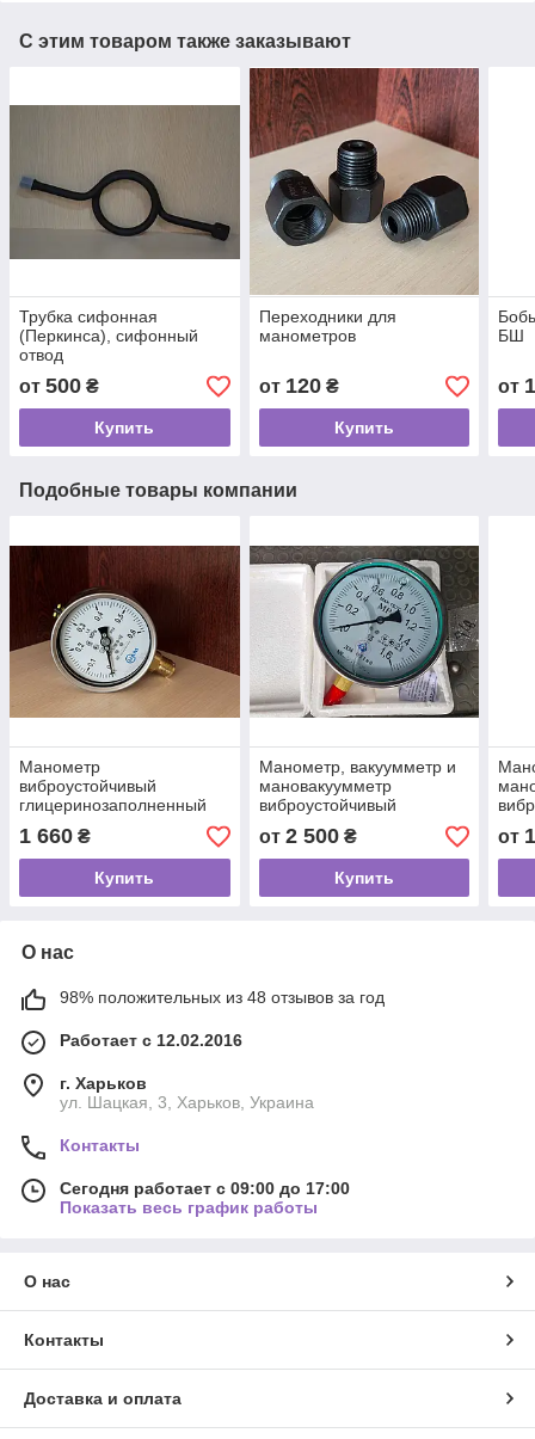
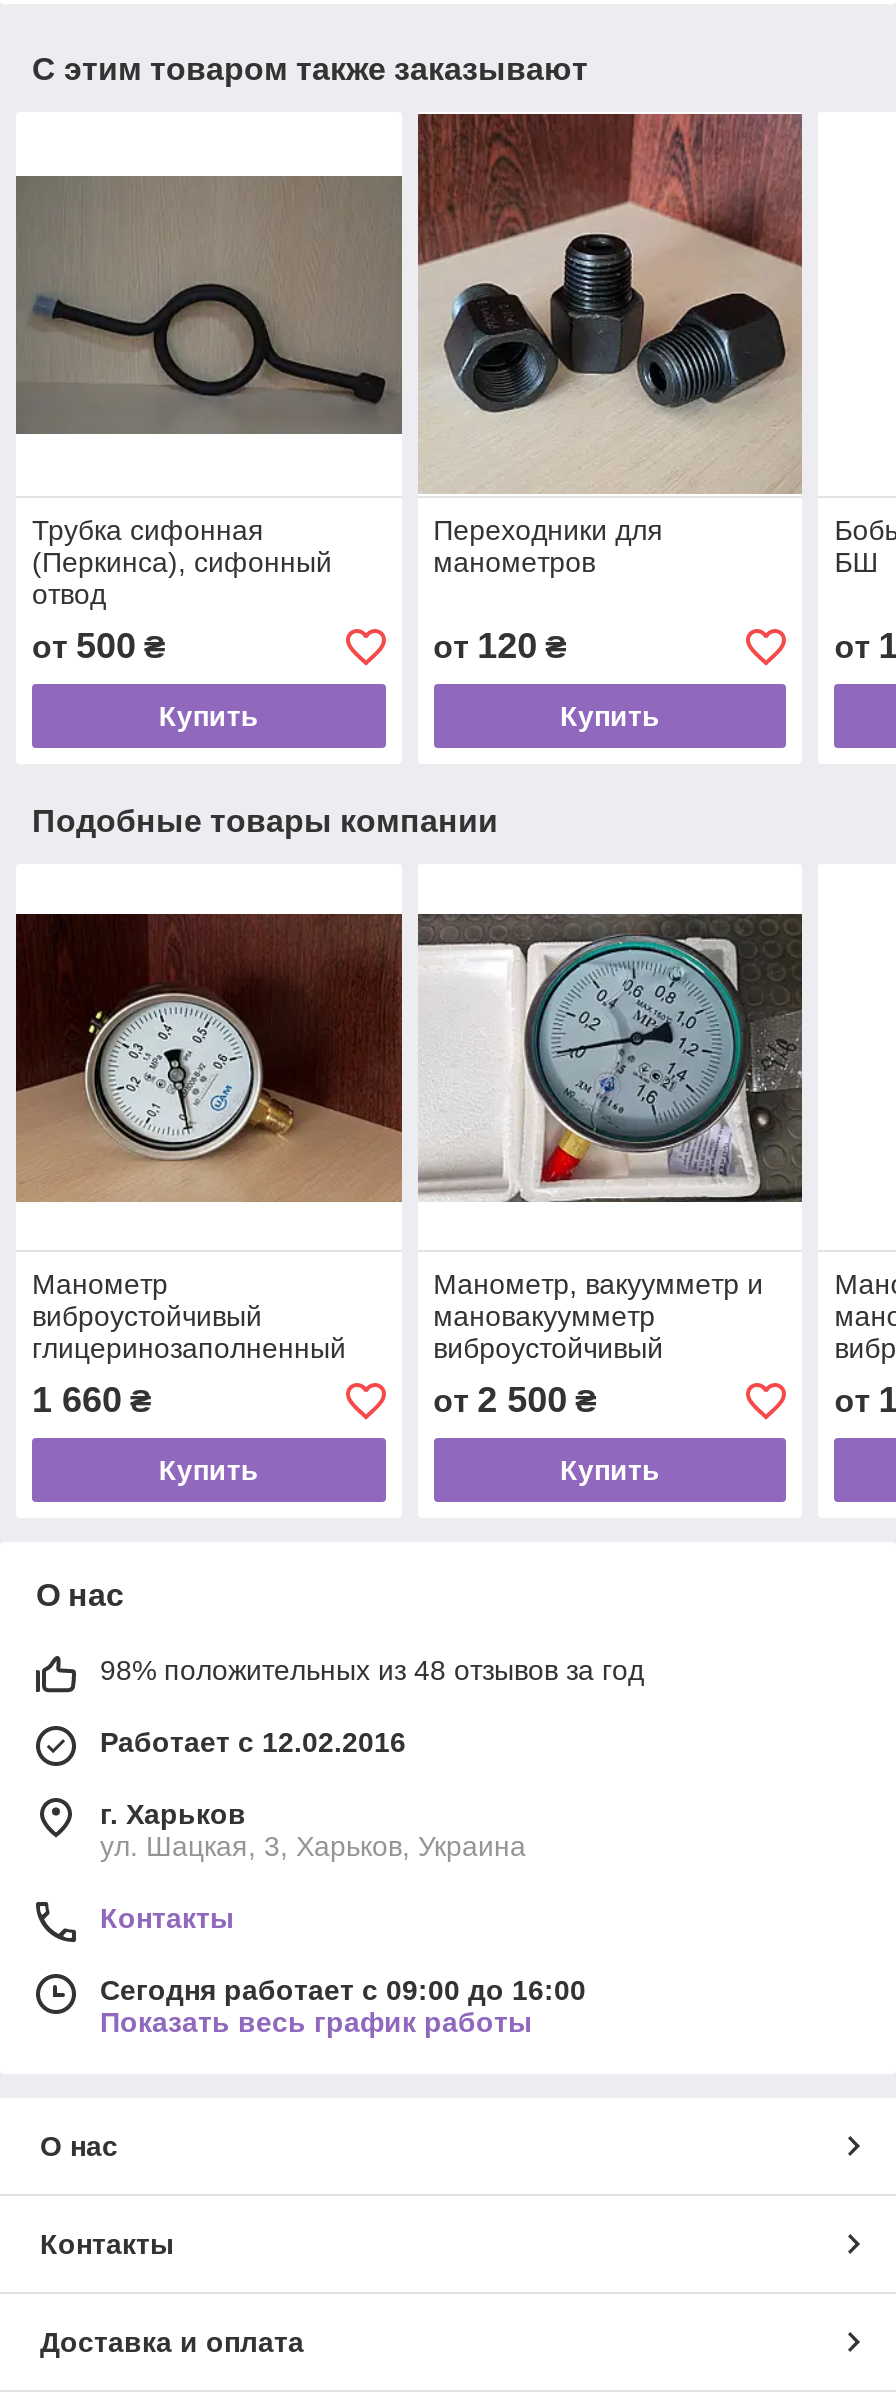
[60,1179,350,1198] Сегодня работает с 09:00 до 17:00 -> [100,1974,586,2006] Сегодня работает с 09:00 до 16:00

